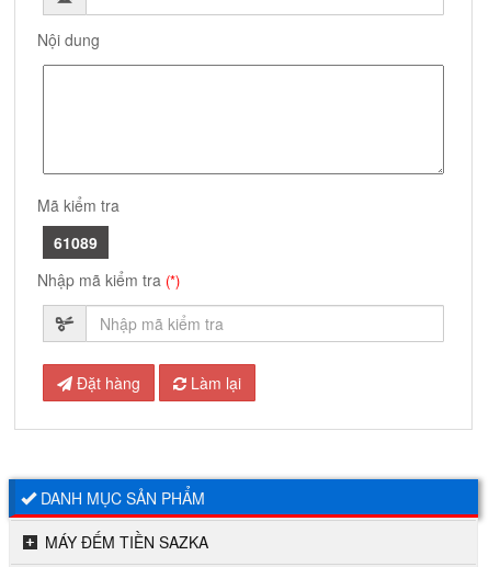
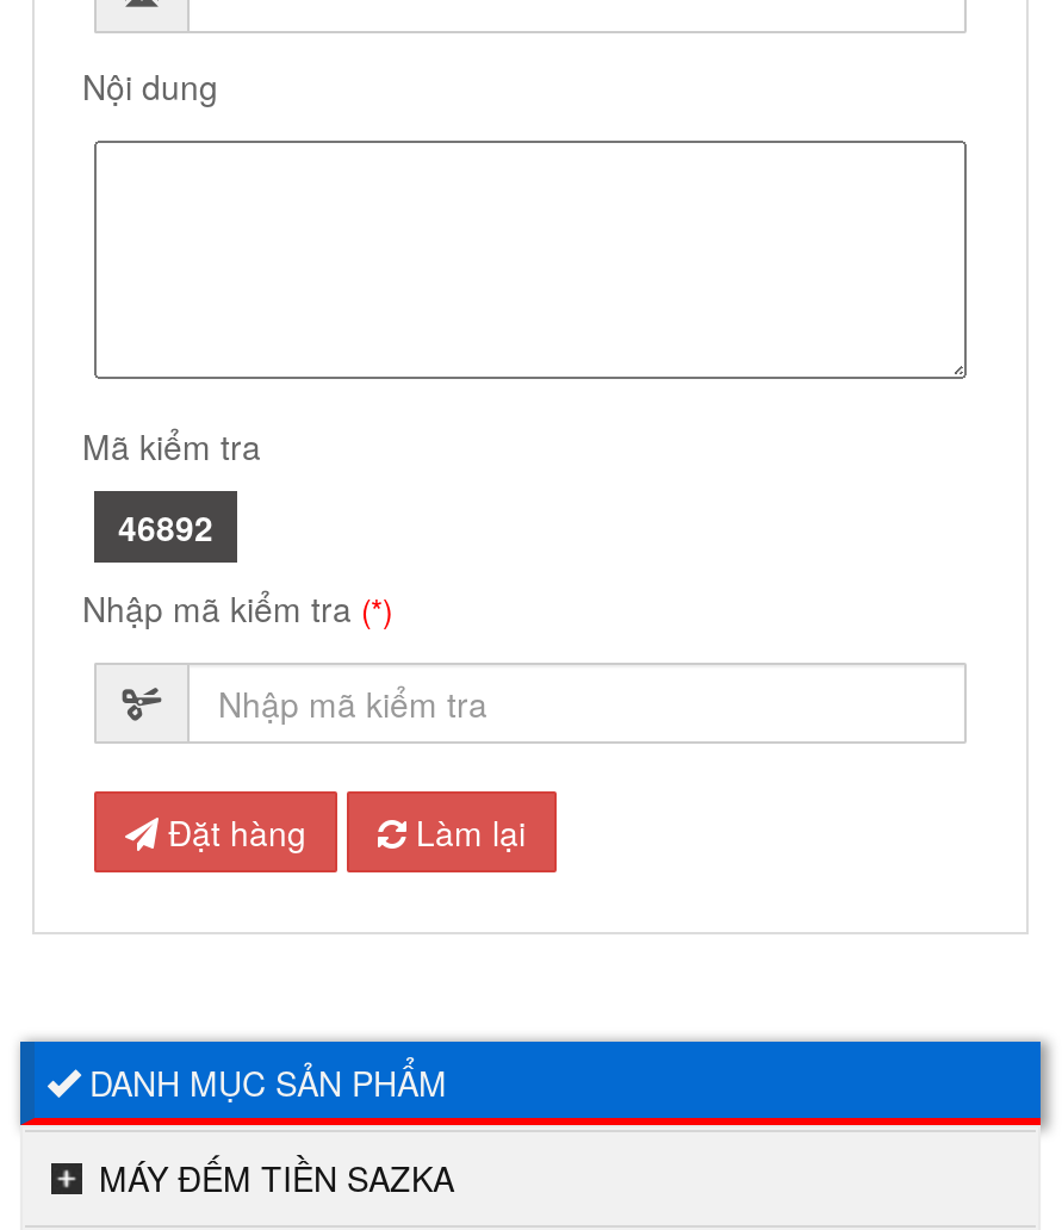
[54,231,98,253] 61089 -> [118,503,213,550] 46892

